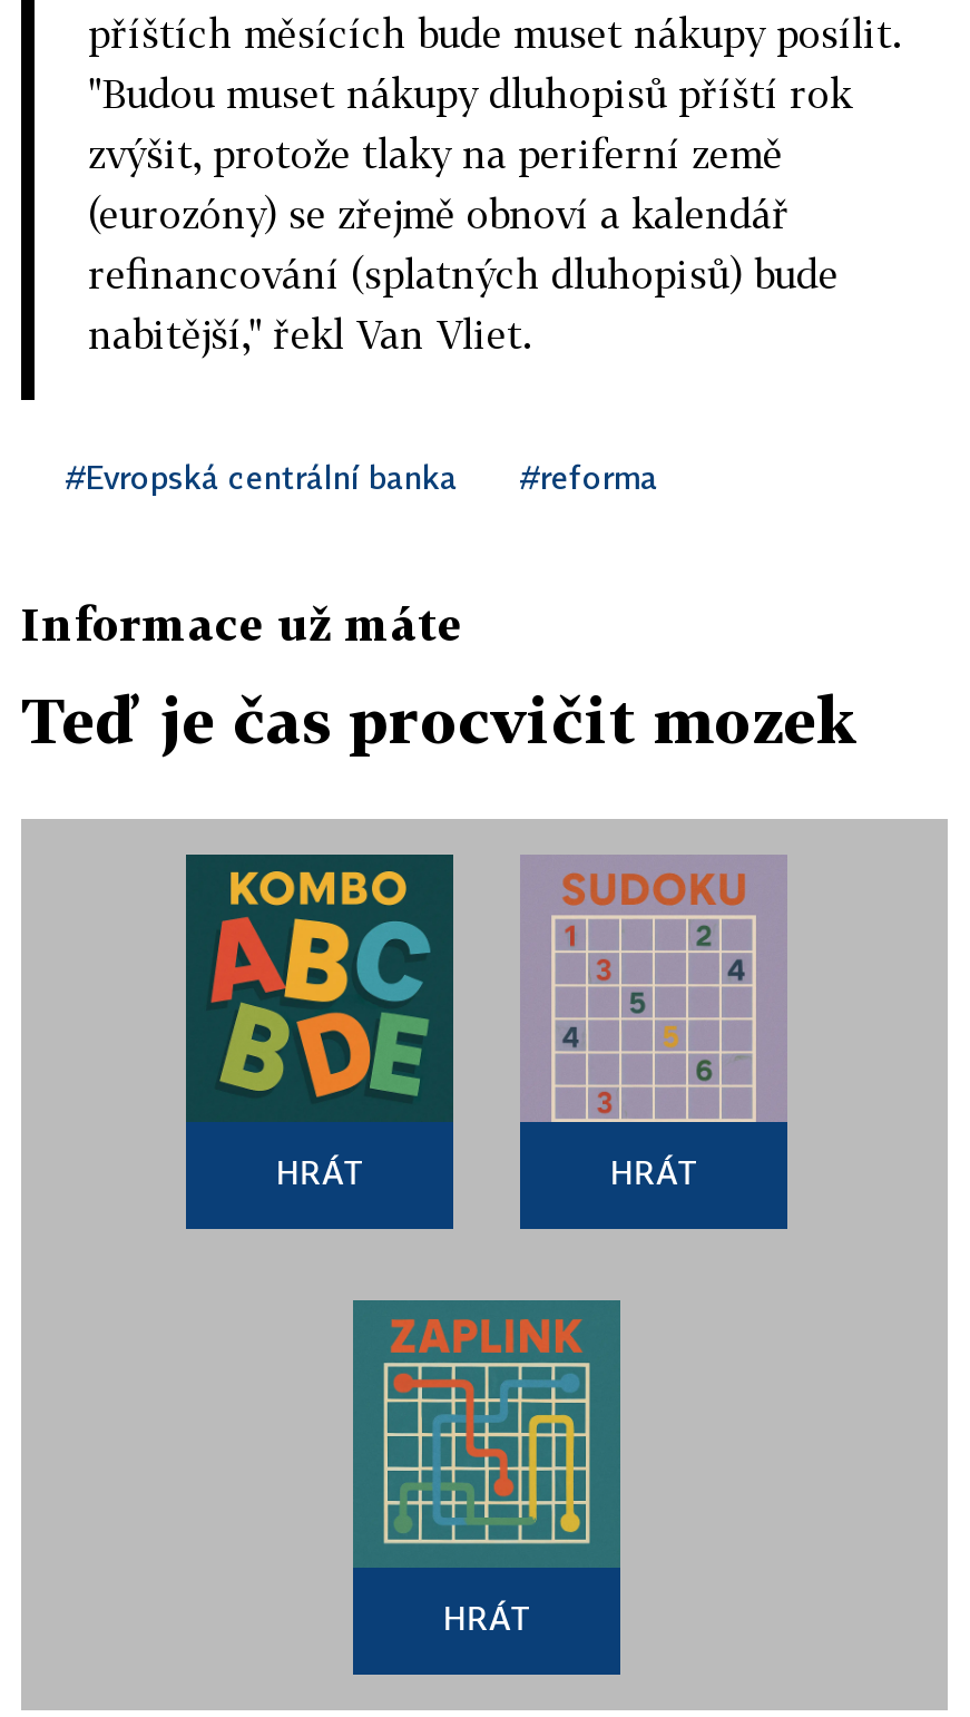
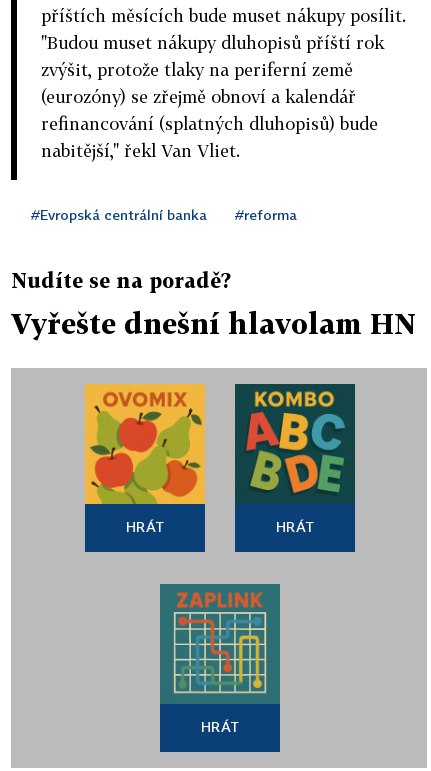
[21,596,462,650] Informace už máte -> [11,268,231,292] Nudíte se na poradě?
[21,683,859,757] Teď je čas procvičit mozek -> [11,307,416,340] Vyřešte dnešní hlavolam HN
[184,852,455,1122] [image] -> [84,383,206,505] [image]
[520,855,787,1124] [image] -> [234,383,356,504] [image]

